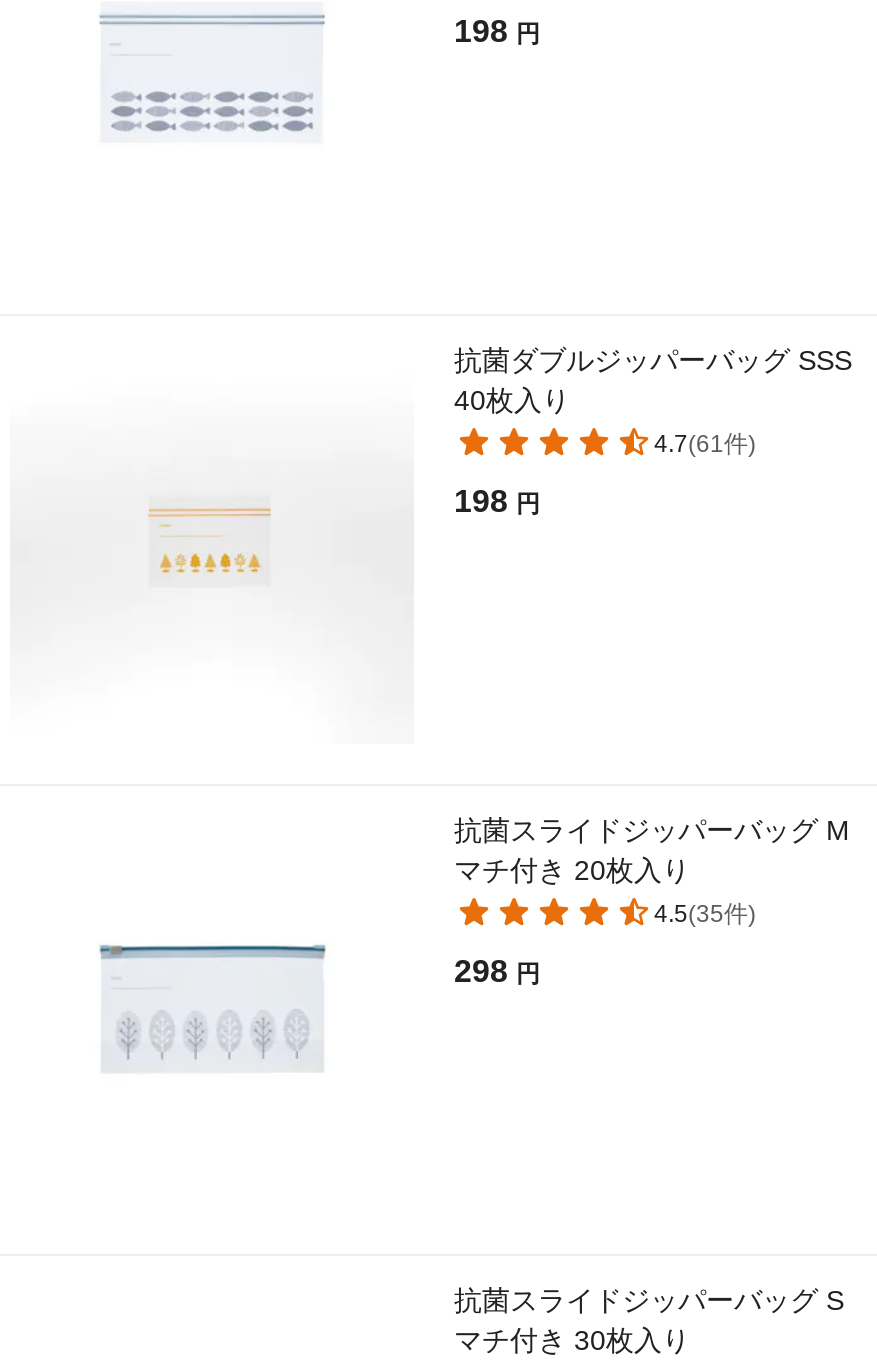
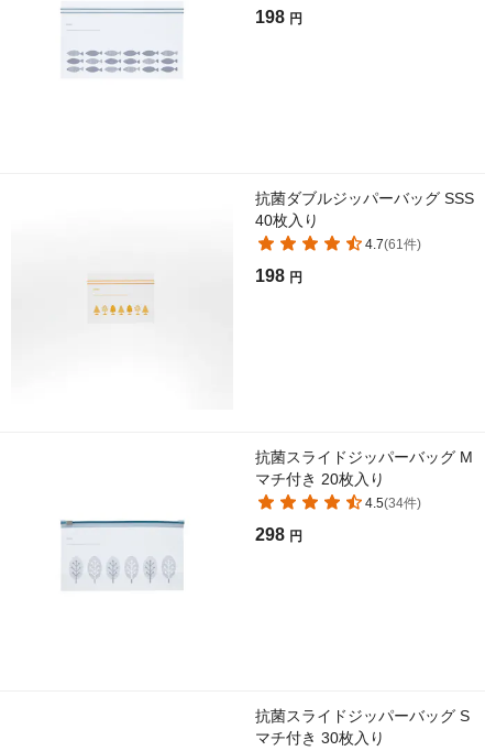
[654,900,756,928] 4.5(35件) -> [365,496,421,511] 4.5(34件)

